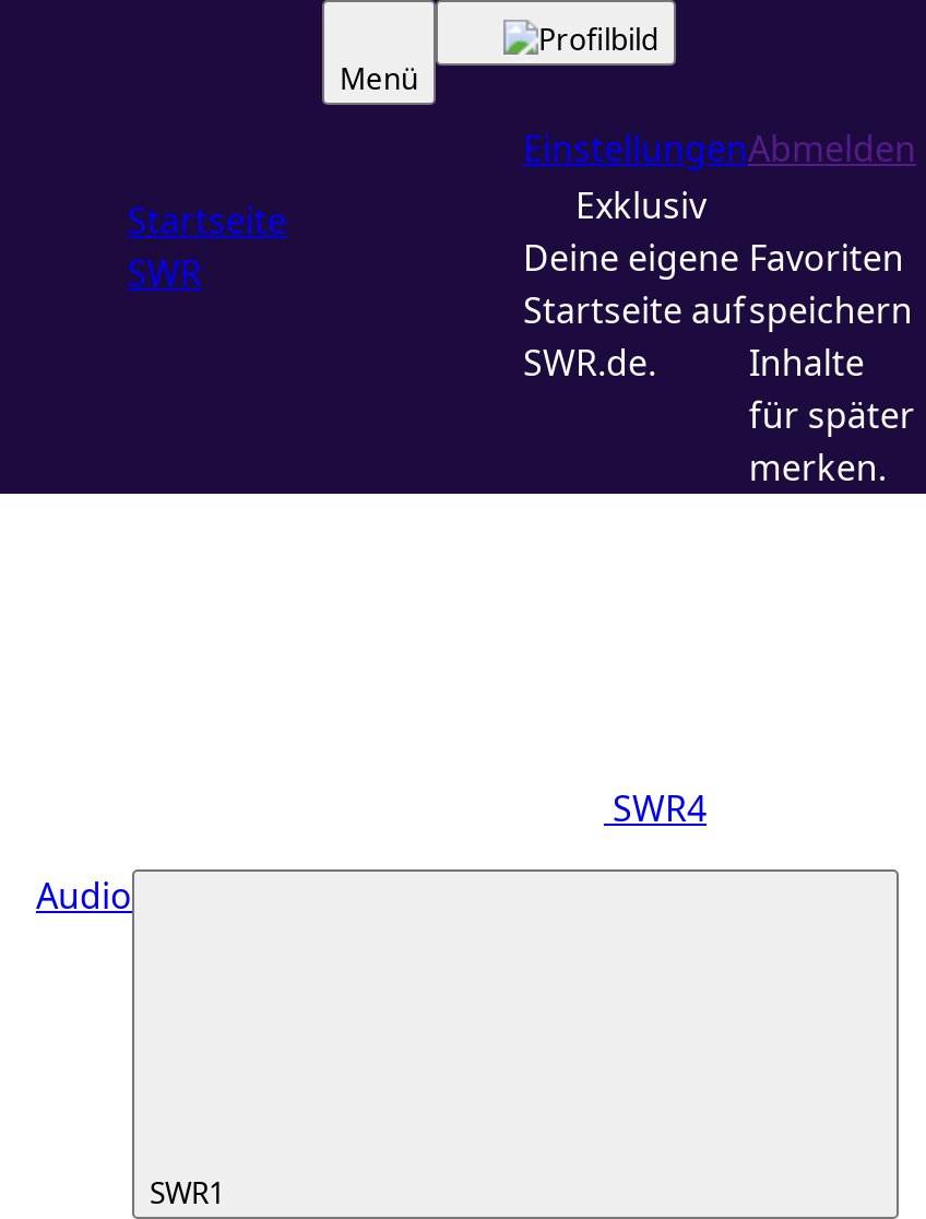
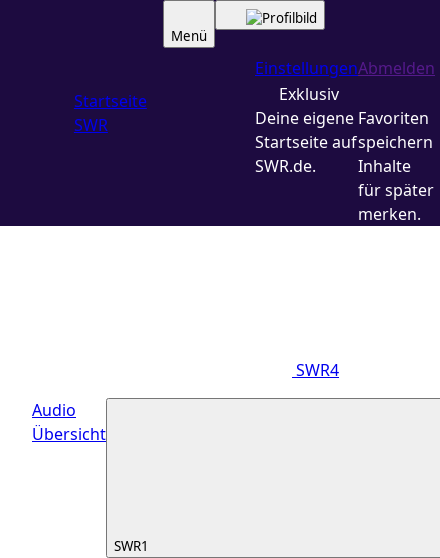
none -> [32,423,106,445] Übersicht

